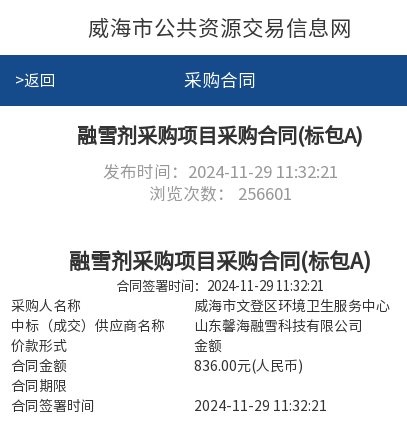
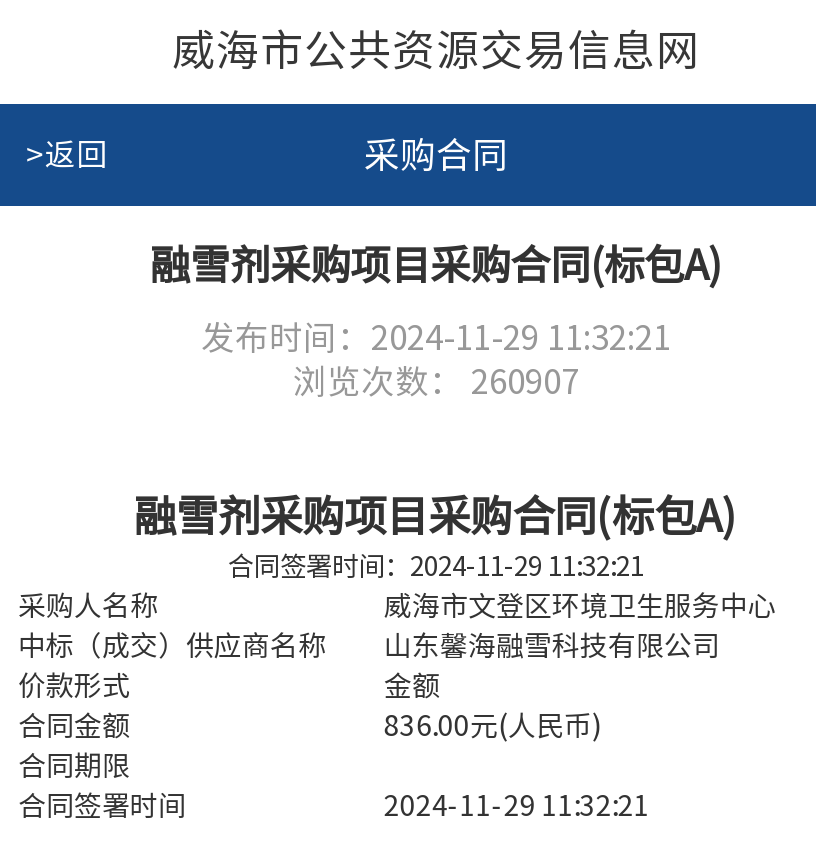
[148,181,291,205] 浏览次数：256601 -> [293,355,579,403] 浏览次数：260907

